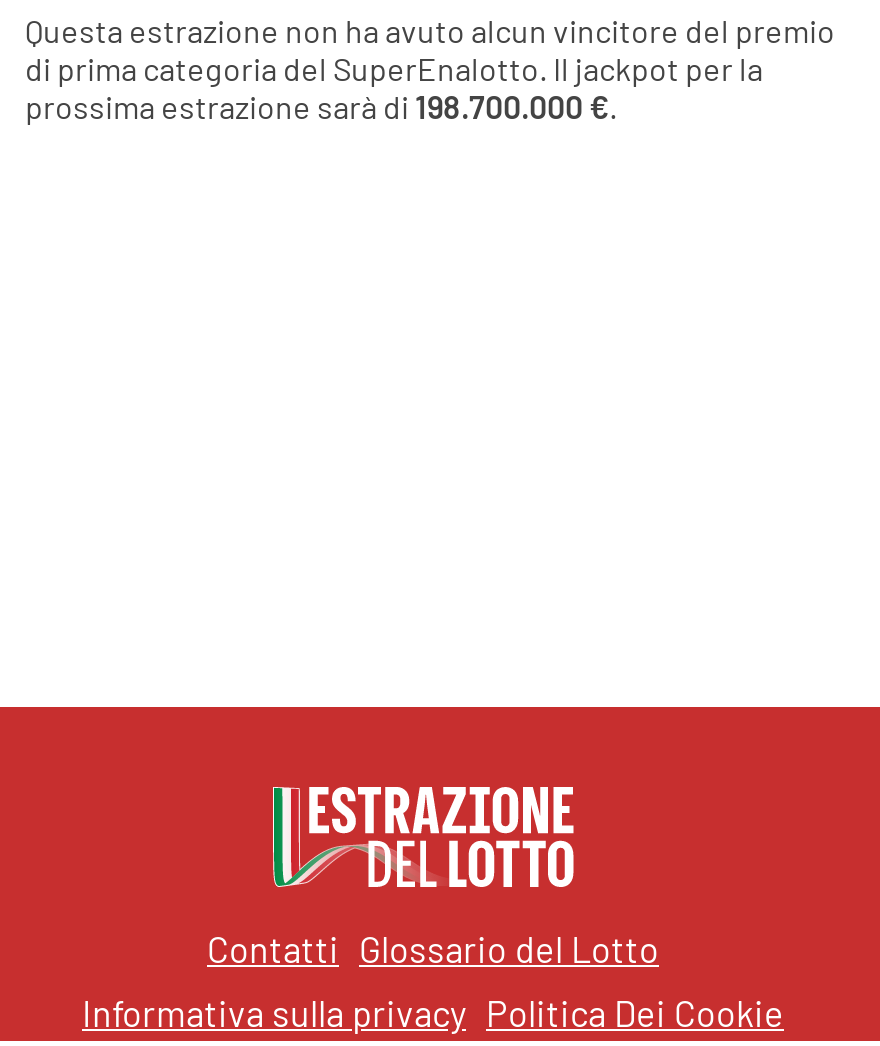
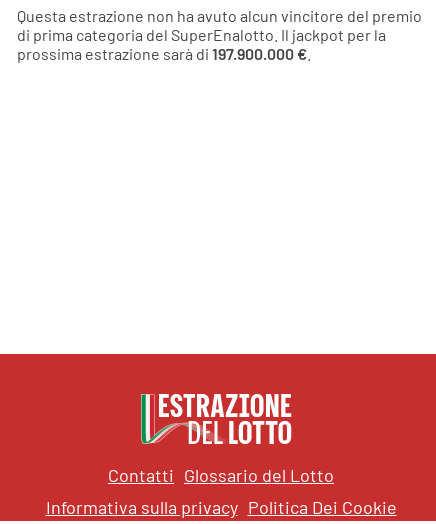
[25,87,617,125] prossima estrazione sarà di 198.700.000 €. -> [17,44,311,63] prossima estrazione sarà di 197.900.000 €.

